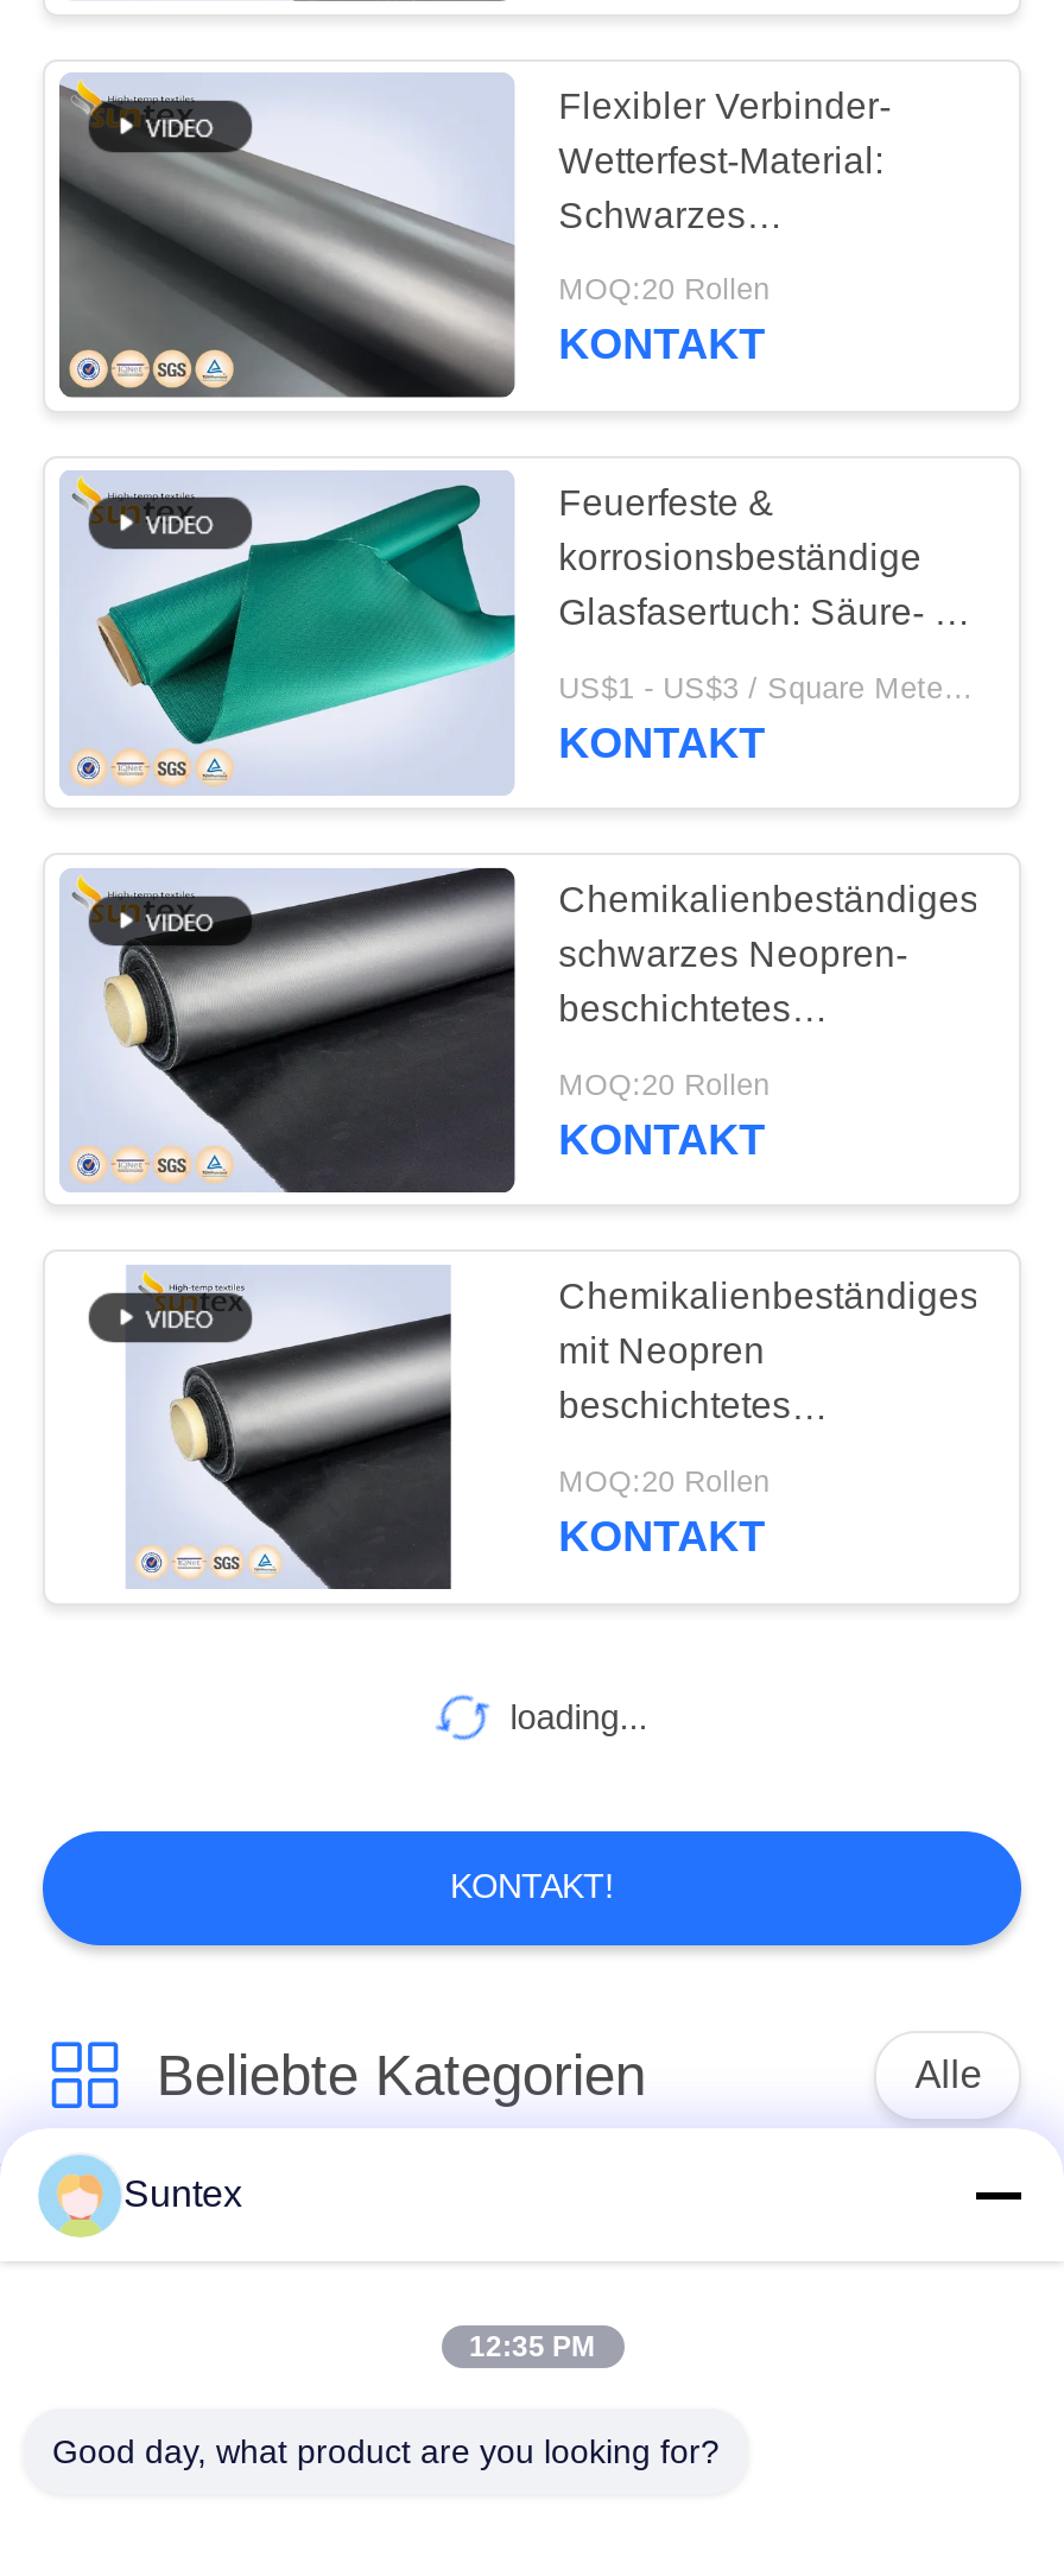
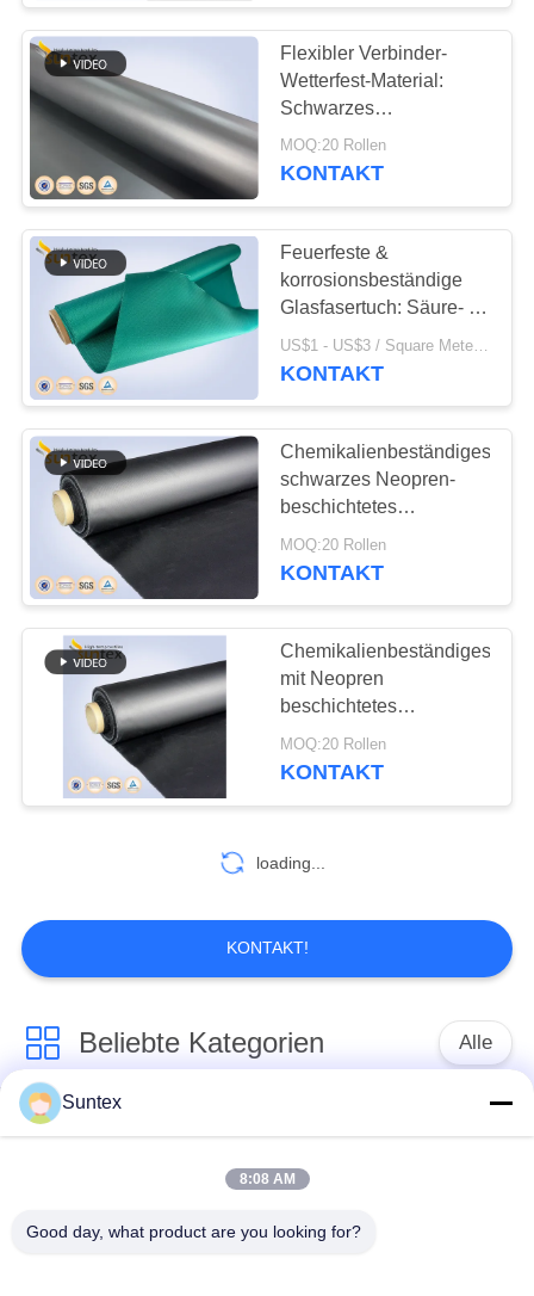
[469,2330,595,2363] 12:35 PM -> [239,1171,295,1187] 8:08 AM

